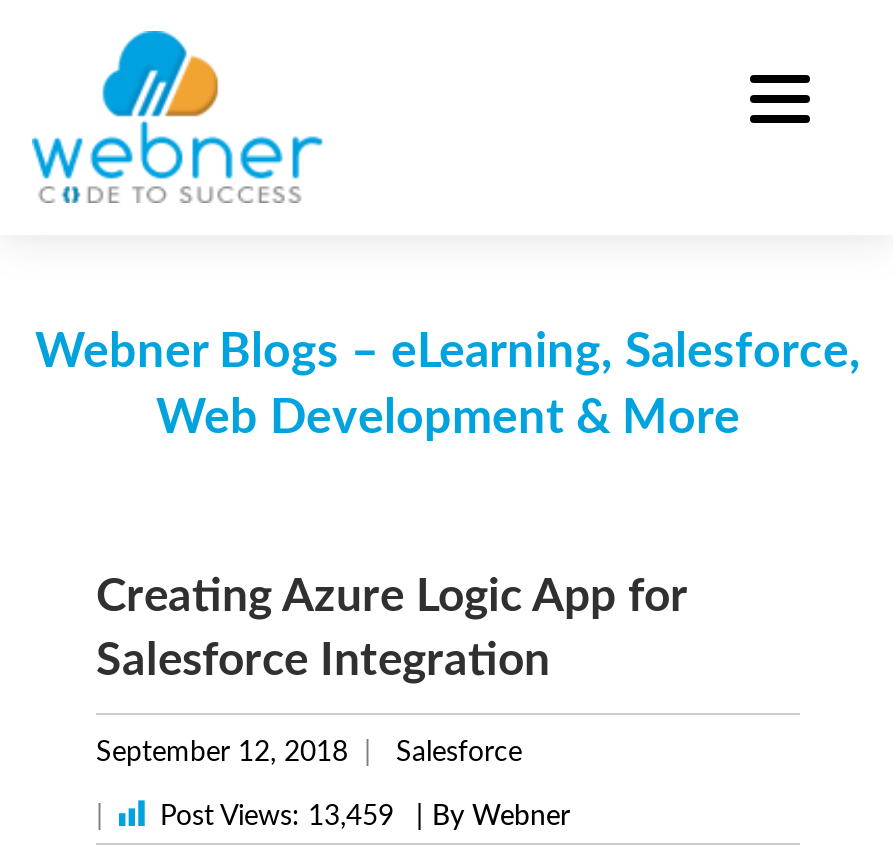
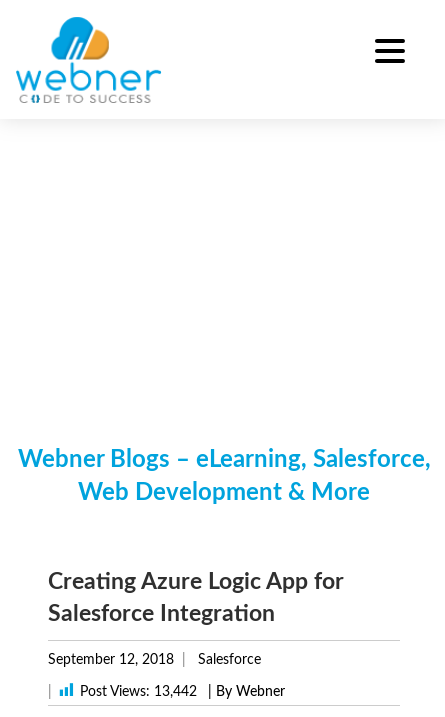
[160,803,394,831] Post Views: 13,459 -> [80,685,197,699] Post Views: 13,442

